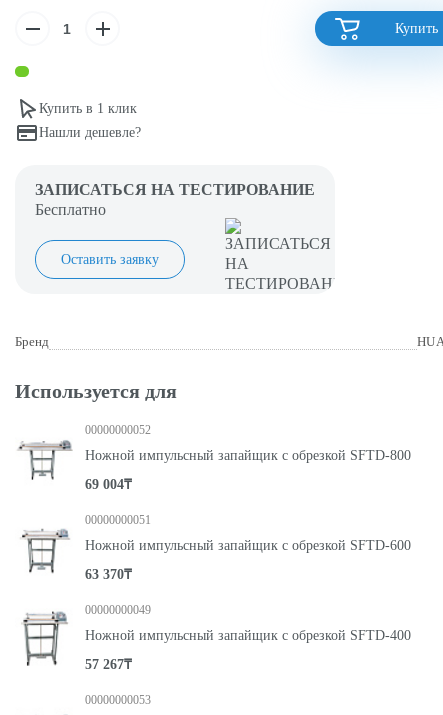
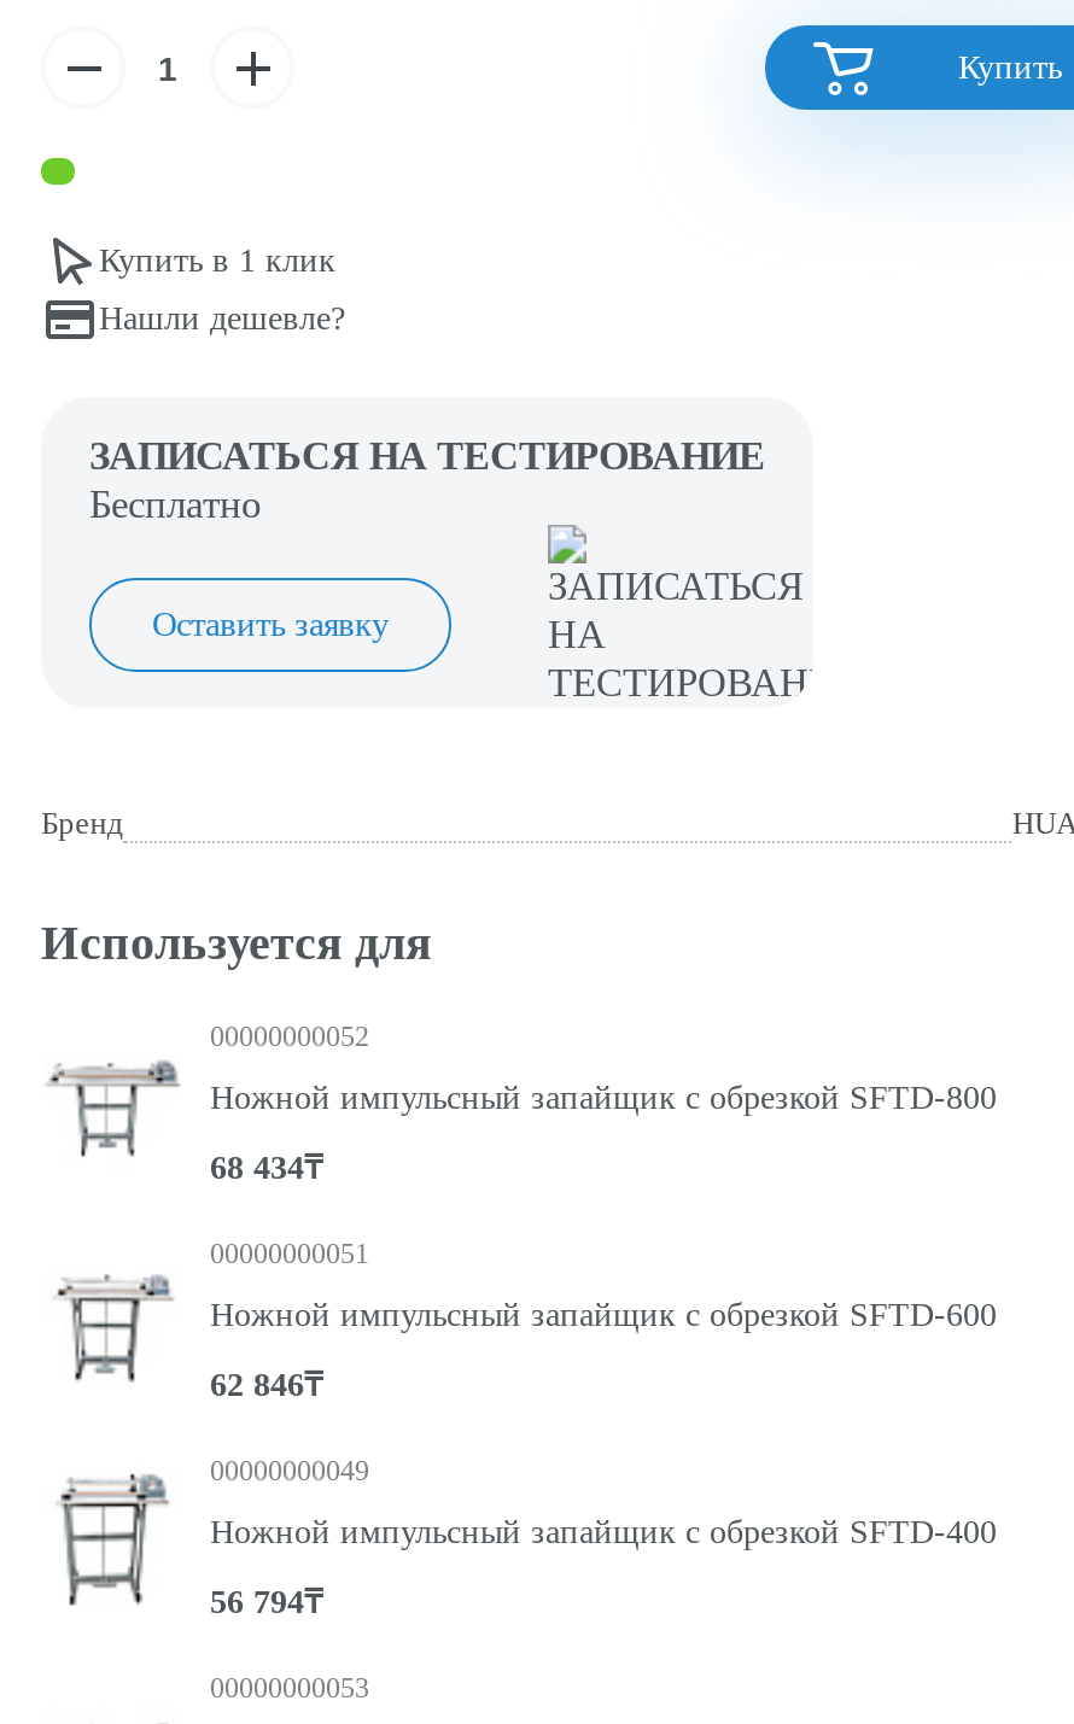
[85,477,132,492] 69 004₸ -> [210,1150,323,1186] 68 434₸
[85,567,132,582] 63 370₸ -> [210,1367,323,1403] 62 846₸
[85,657,132,672] 57 267₸ -> [210,1584,323,1620] 56 794₸

